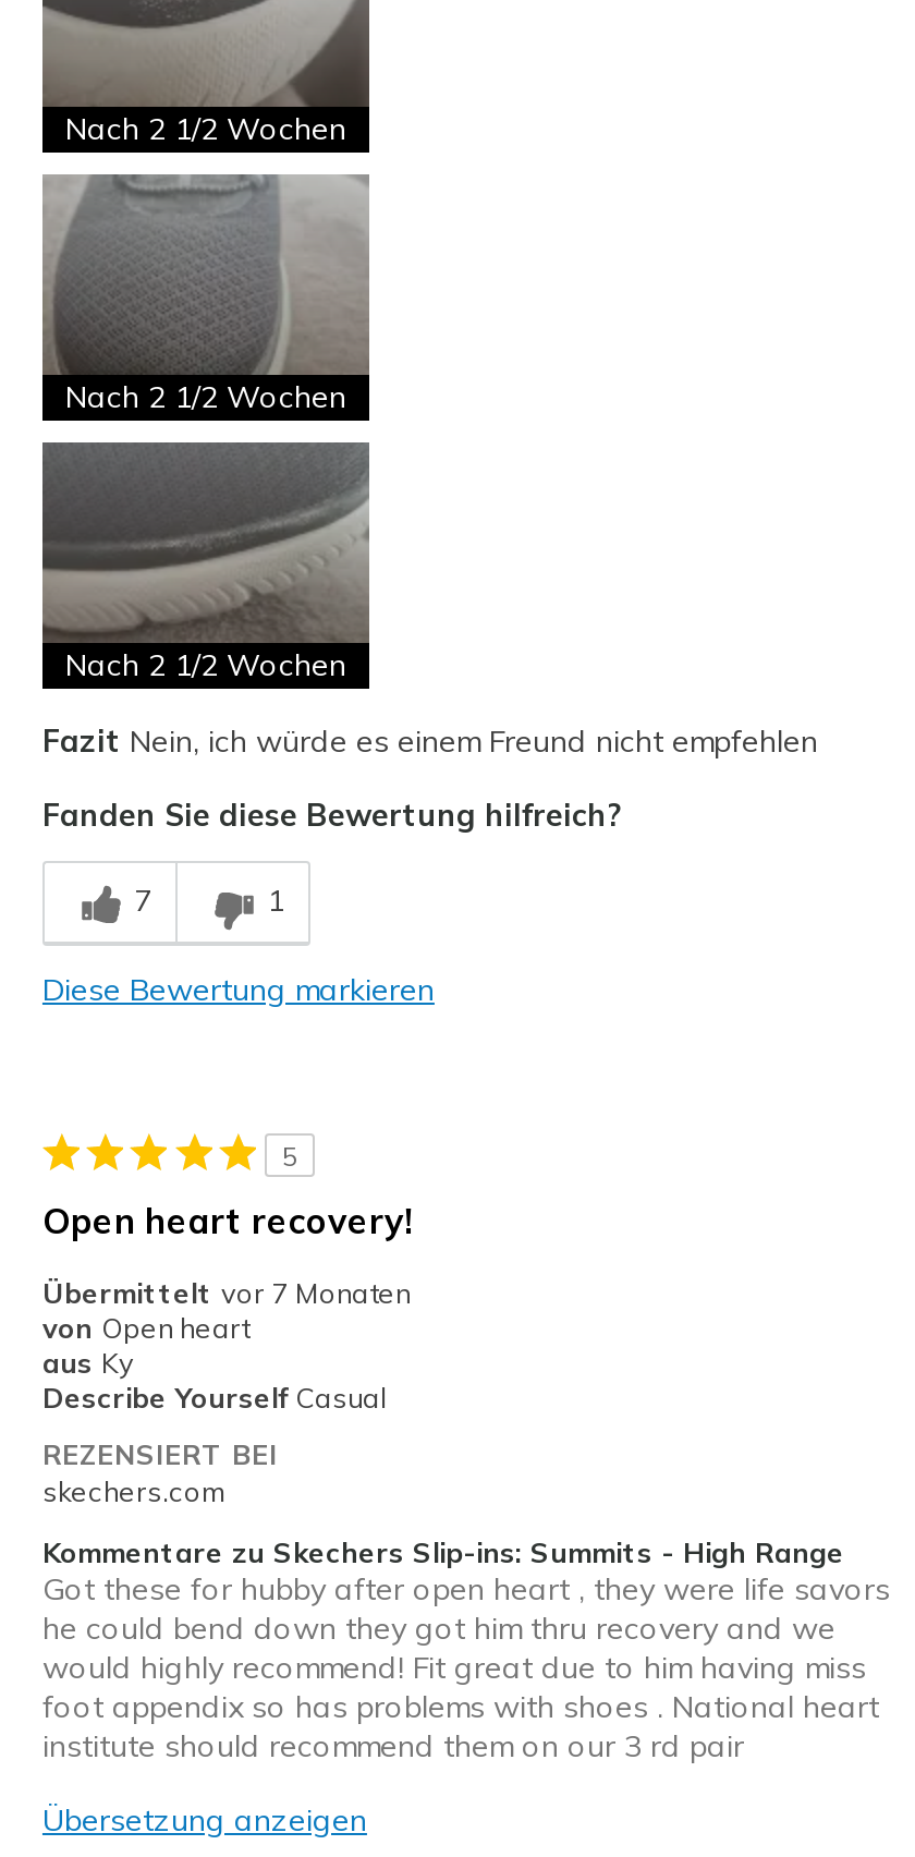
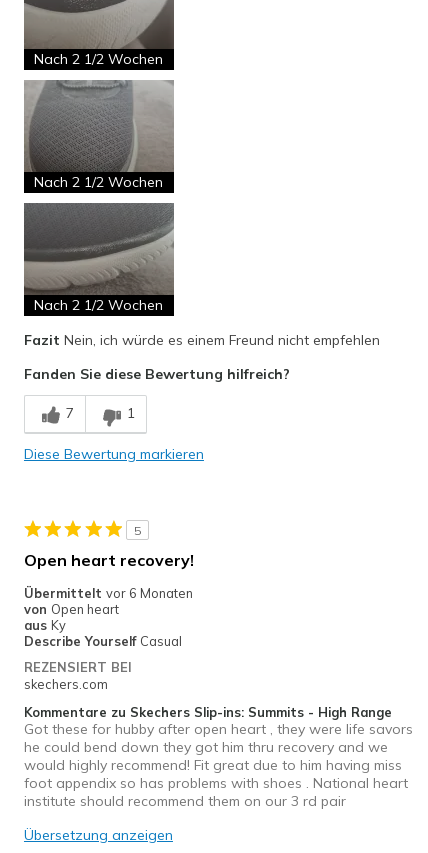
[42,1275,411,1310] Übermittelt vor 7 Monaten -> [24,585,193,601] Übermittelt vor 6 Monaten

